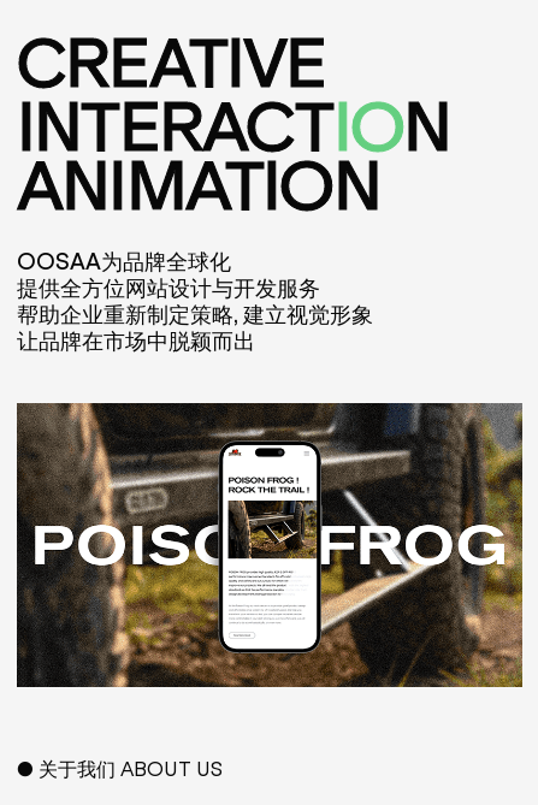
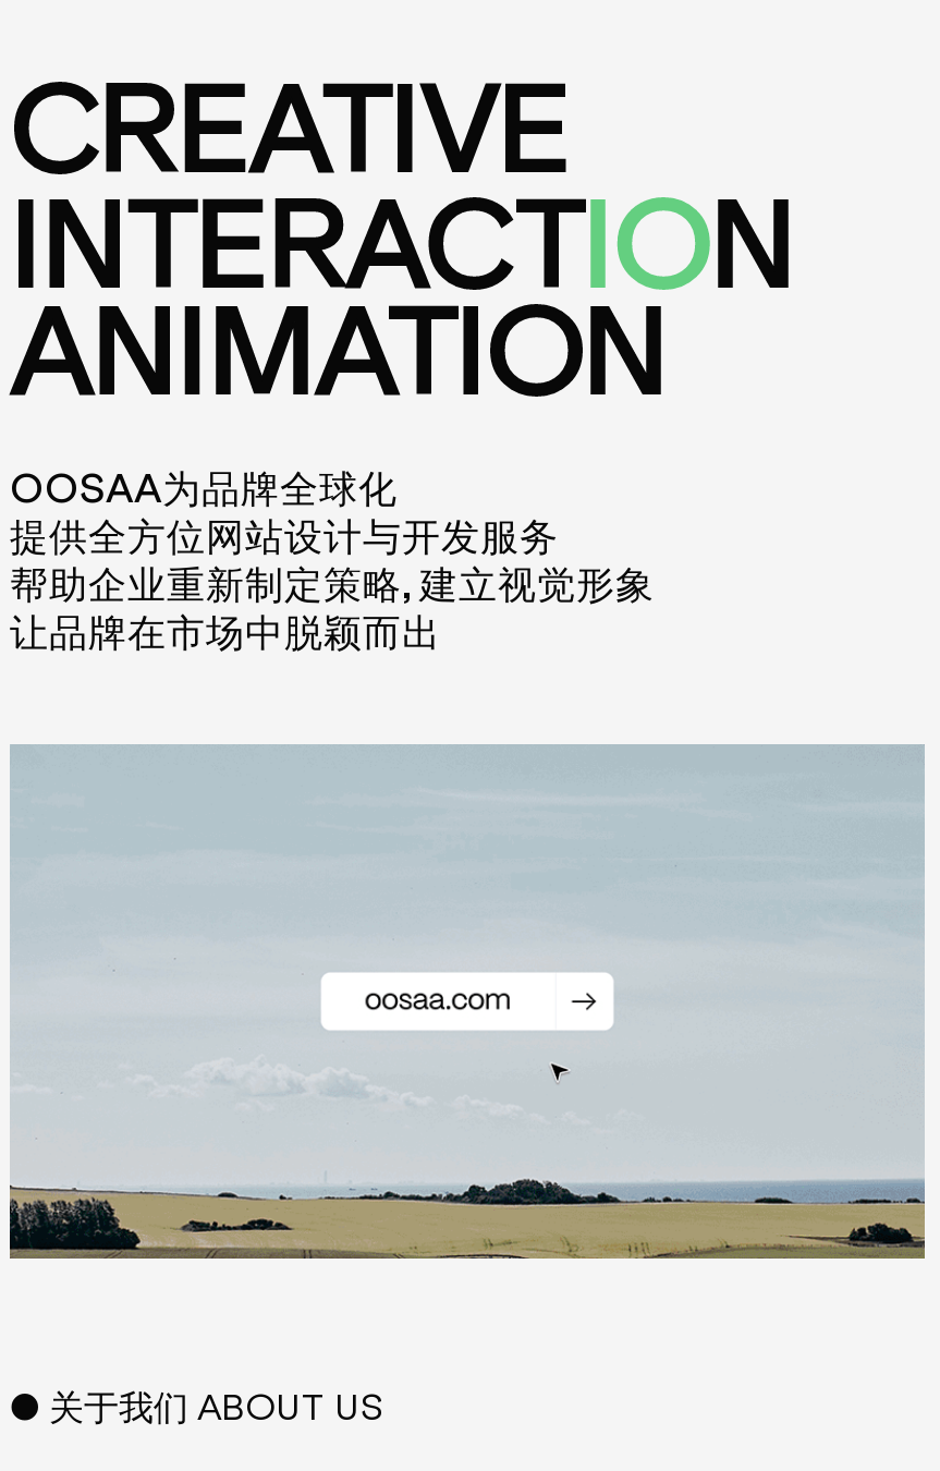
[16,402,524,688] [image] -> [10,744,925,1261] [image]

